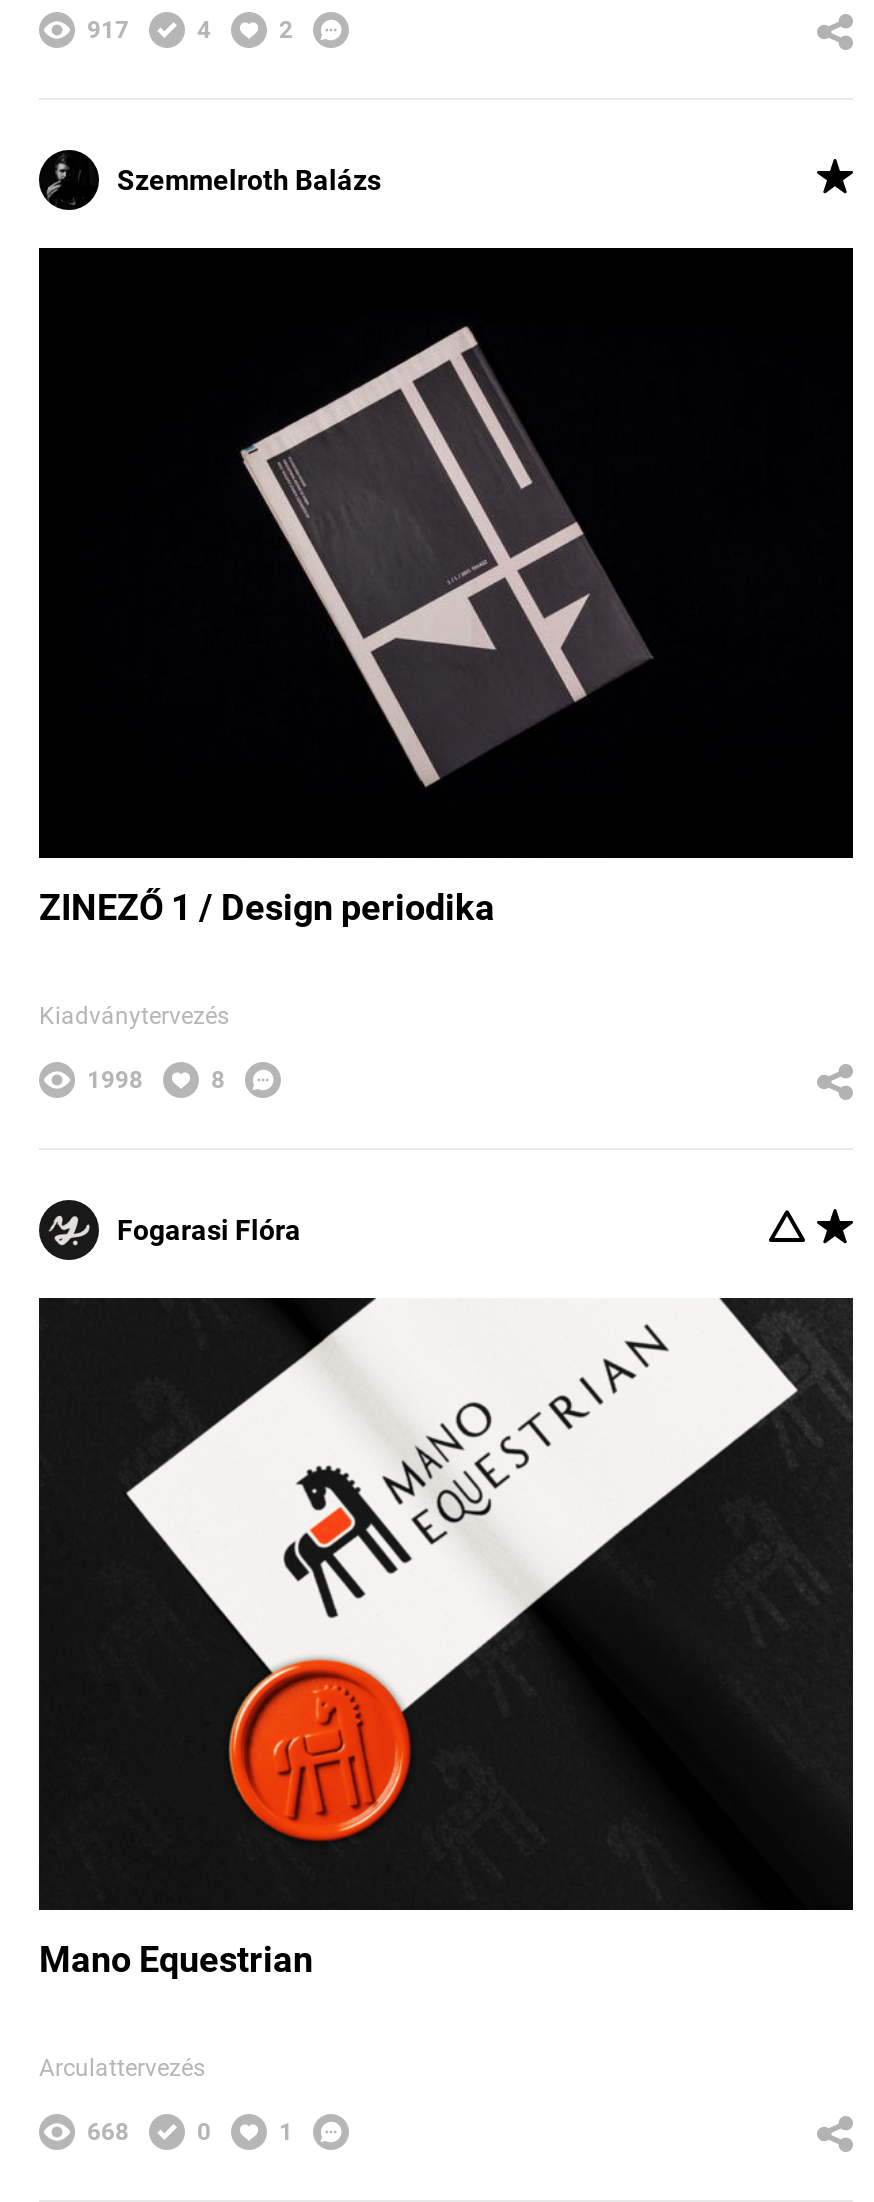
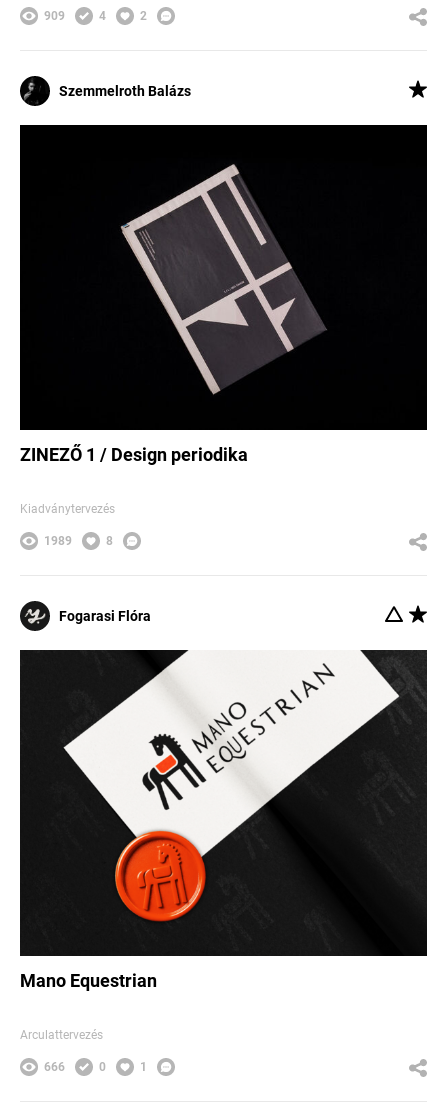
[87,16,129,44] 917 -> [44,9,65,23] 909
[87,1067,143,1095] 1998 -> [44,534,72,548] 1989
[87,2117,129,2145] 668 -> [44,1060,65,1074] 666

